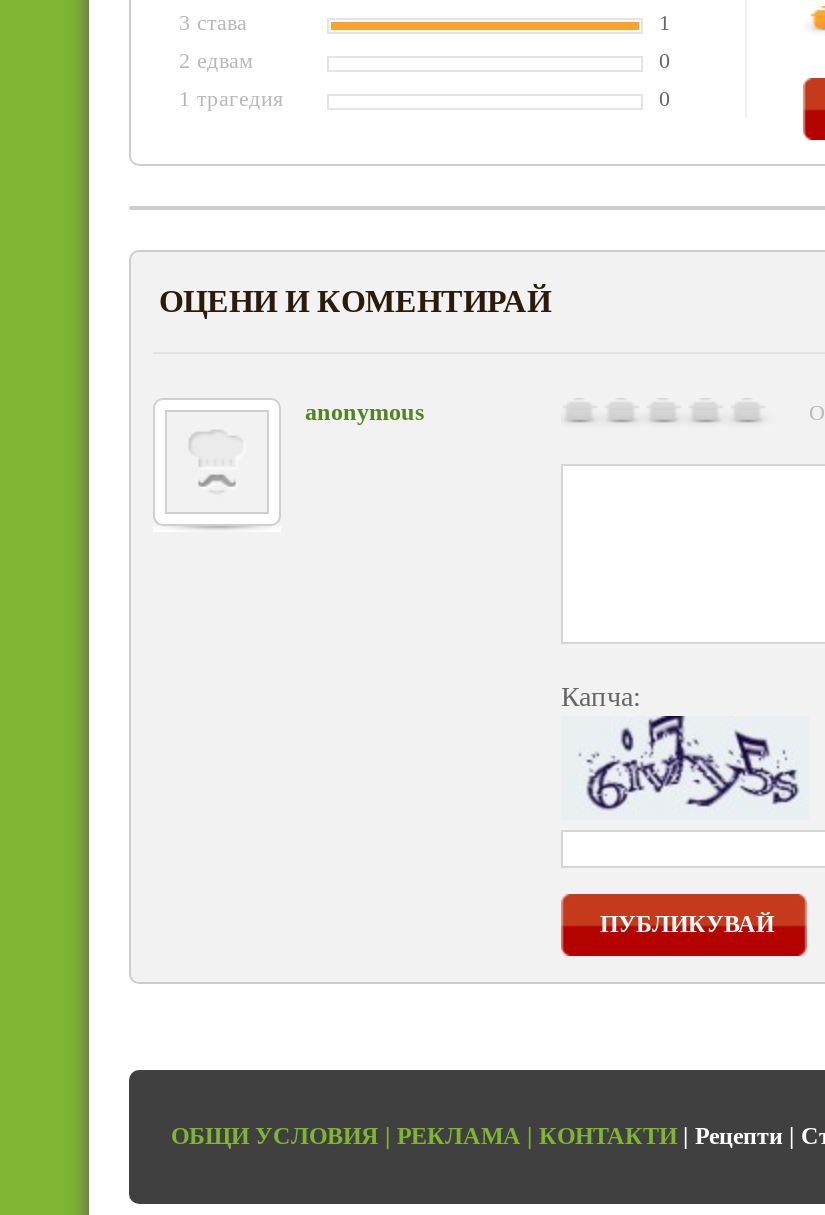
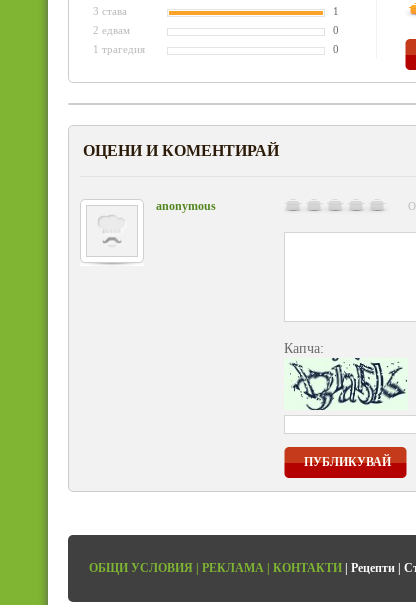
[575,714,803,820] [image] -> [289,357,408,411] [image]

